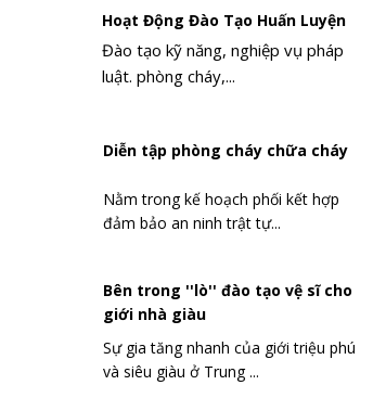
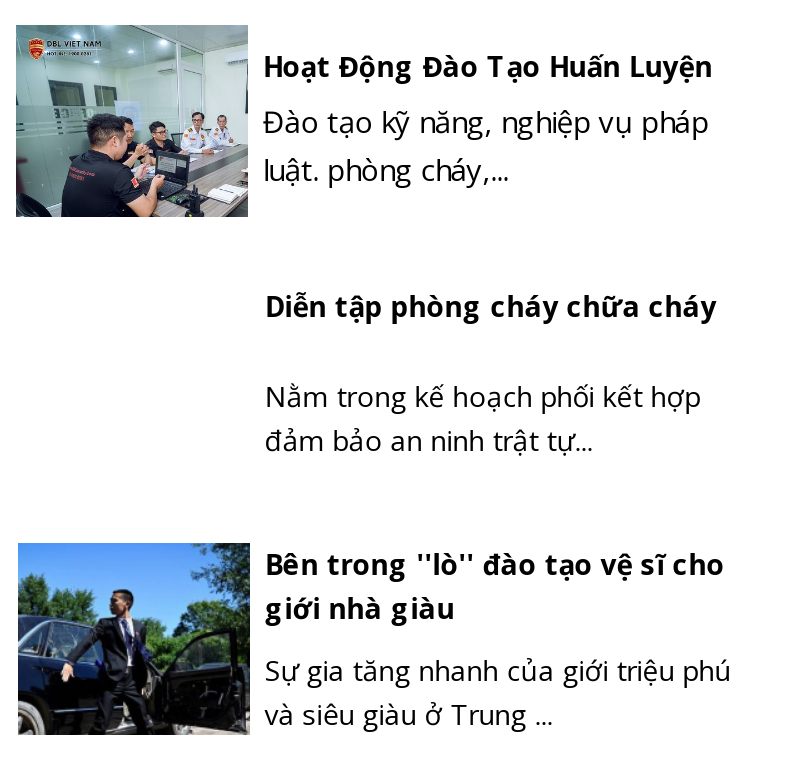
none -> [14,23,250,219] [image]
none -> [16,541,252,737] [image]

